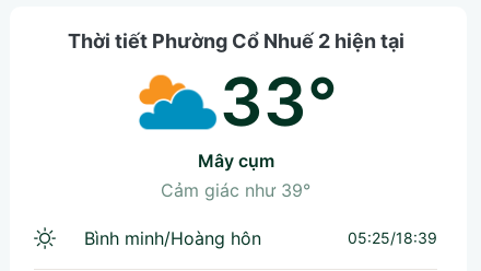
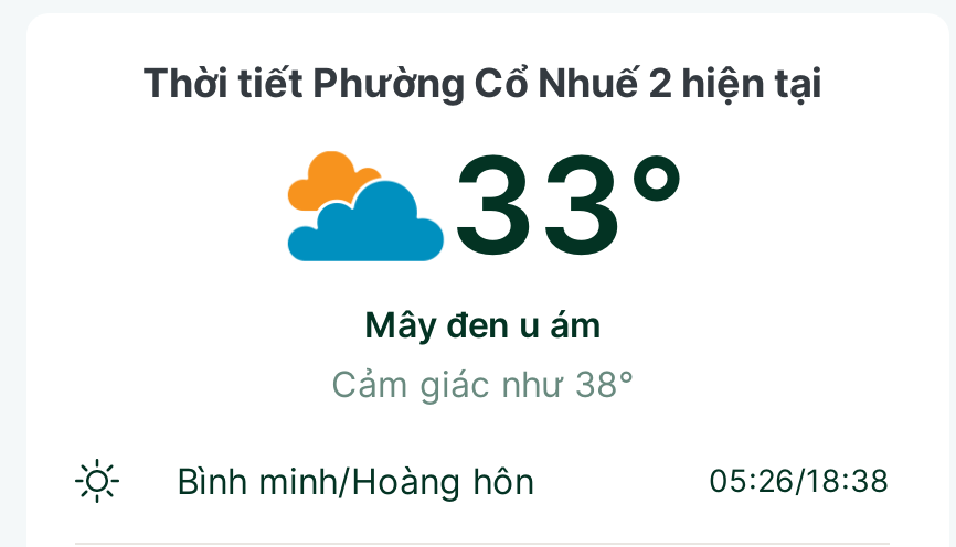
[161,149,310,201] mây cụm | Cảm giác như 39° -> [331,301,634,405] mây đen u ám | Cảm giác như 38°
[348,228,437,247] 05:25/18:39 -> [709,460,890,498] 05:26/18:38

